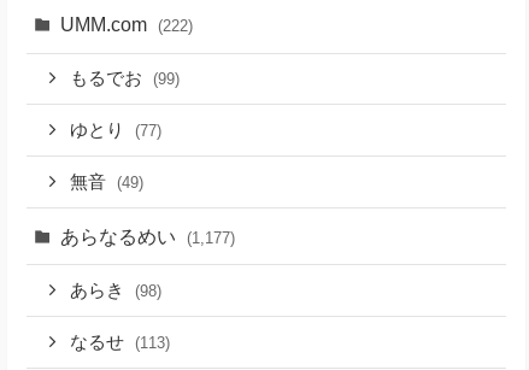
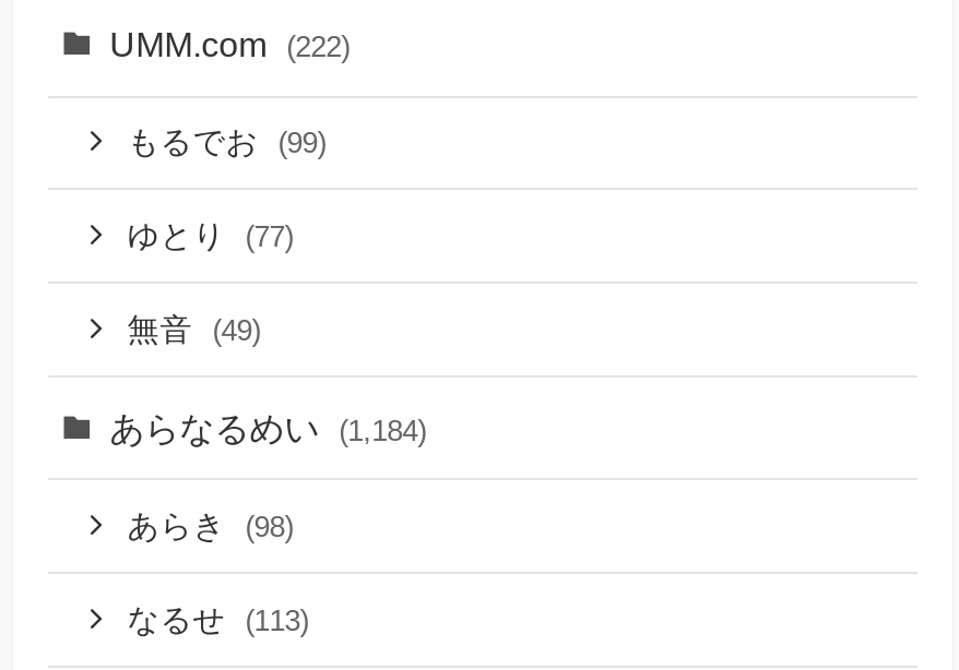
[60,225,235,247] あらなるめい (1,177) -> [110,408,426,447] あらなるめい (1,184)

